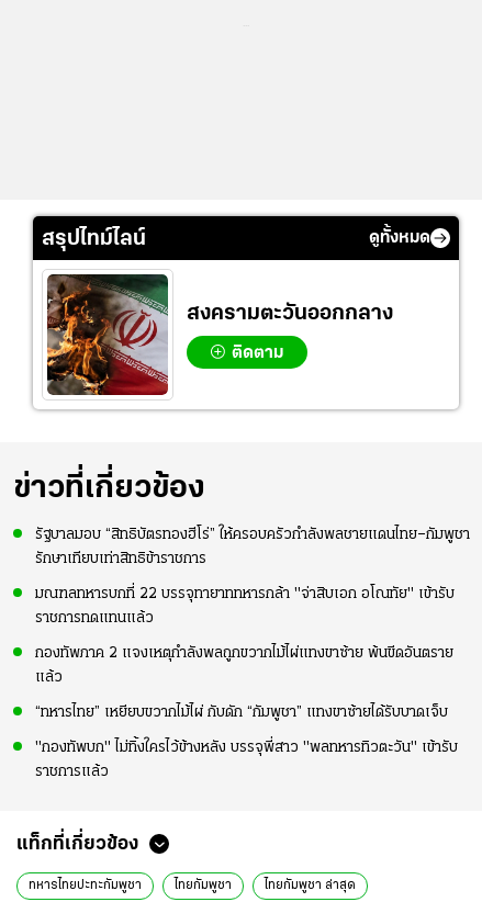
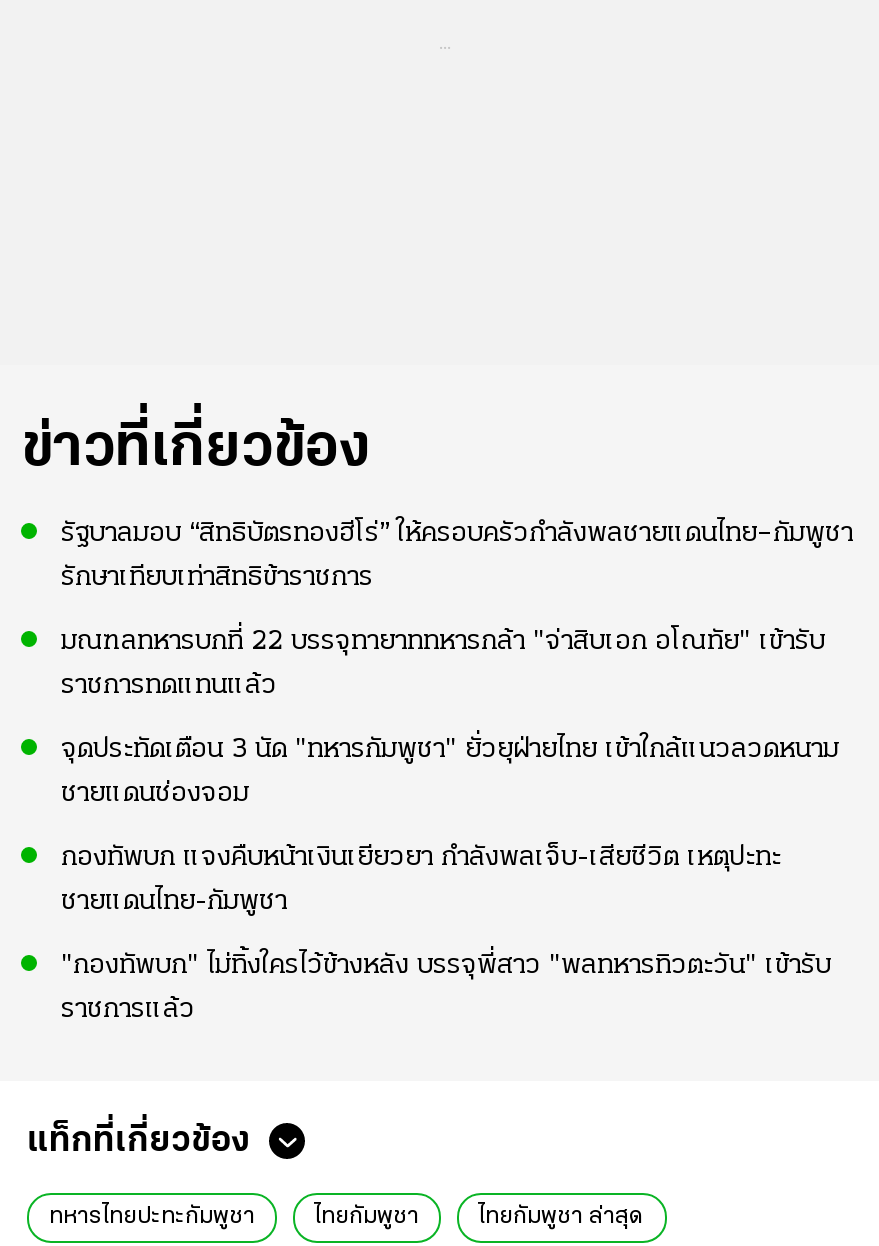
[42,228,430,250] สรุปไทม์ไลน์ | ดูทั้งหมด -> none
[46,273,393,394] [image] | สงครามตะวันออกกลาง | ติดตาม -> none
moved [13,472,470,626] -> [21,419,853,701]: ข่าวที่เกี่ยวข้อง | รัฐบาลมอบ “สิทธิบัตรทองฮีโร่” ให้ครอบครัวกำลังพลชายแดนไทย–กัมพูชา | รักษาเทียบเท่าสิทธิข้าราชการ | มณฑลทหารบกที่ 22 บรรจุทายาททหารกล้า "จ่าสิบเอก อโณทัย" เข้ารับ | ราชการทดแทนแล้ว
[35,645,453,721] กองทัพภาค 2 แจงเหตุกำลังพลถูกขวากไม้ไผ่แทงขาซ้าย พ้นขีดอันตราย | แล้ว | “ทหารไทย” เหยียบขวากไม้ไผ่ กับดัก “กัมพูชา” แทงขาซ้ายได้รับบาดเจ็บ -> [61,735,839,917] จุดประทัดเตือน 3 นัด "ทหารกัมพูชา" ยั่วยุฝ่ายไทย เข้าใกล้แนวลวดหนาม | ชายแดนช่องจอม | กองทัพบก แจงคืบหน้าเงินเยียวยา กำลังพลเจ็บ-เสียชีวิต เหตุปะทะ | ชายแดนไทย-กัมพูชา

